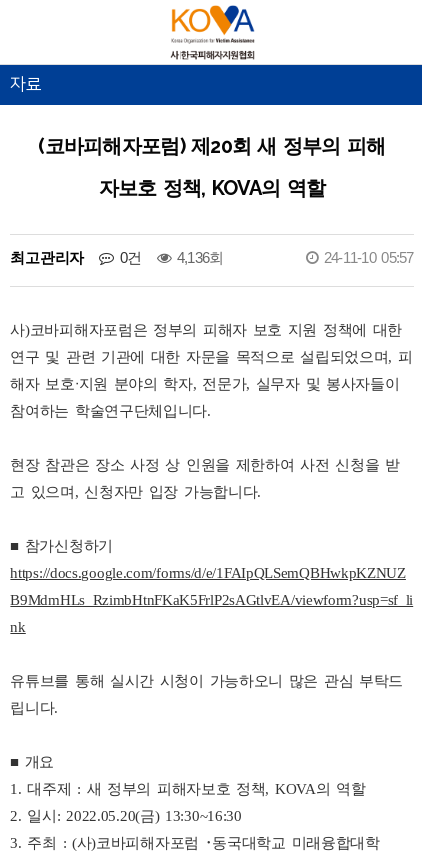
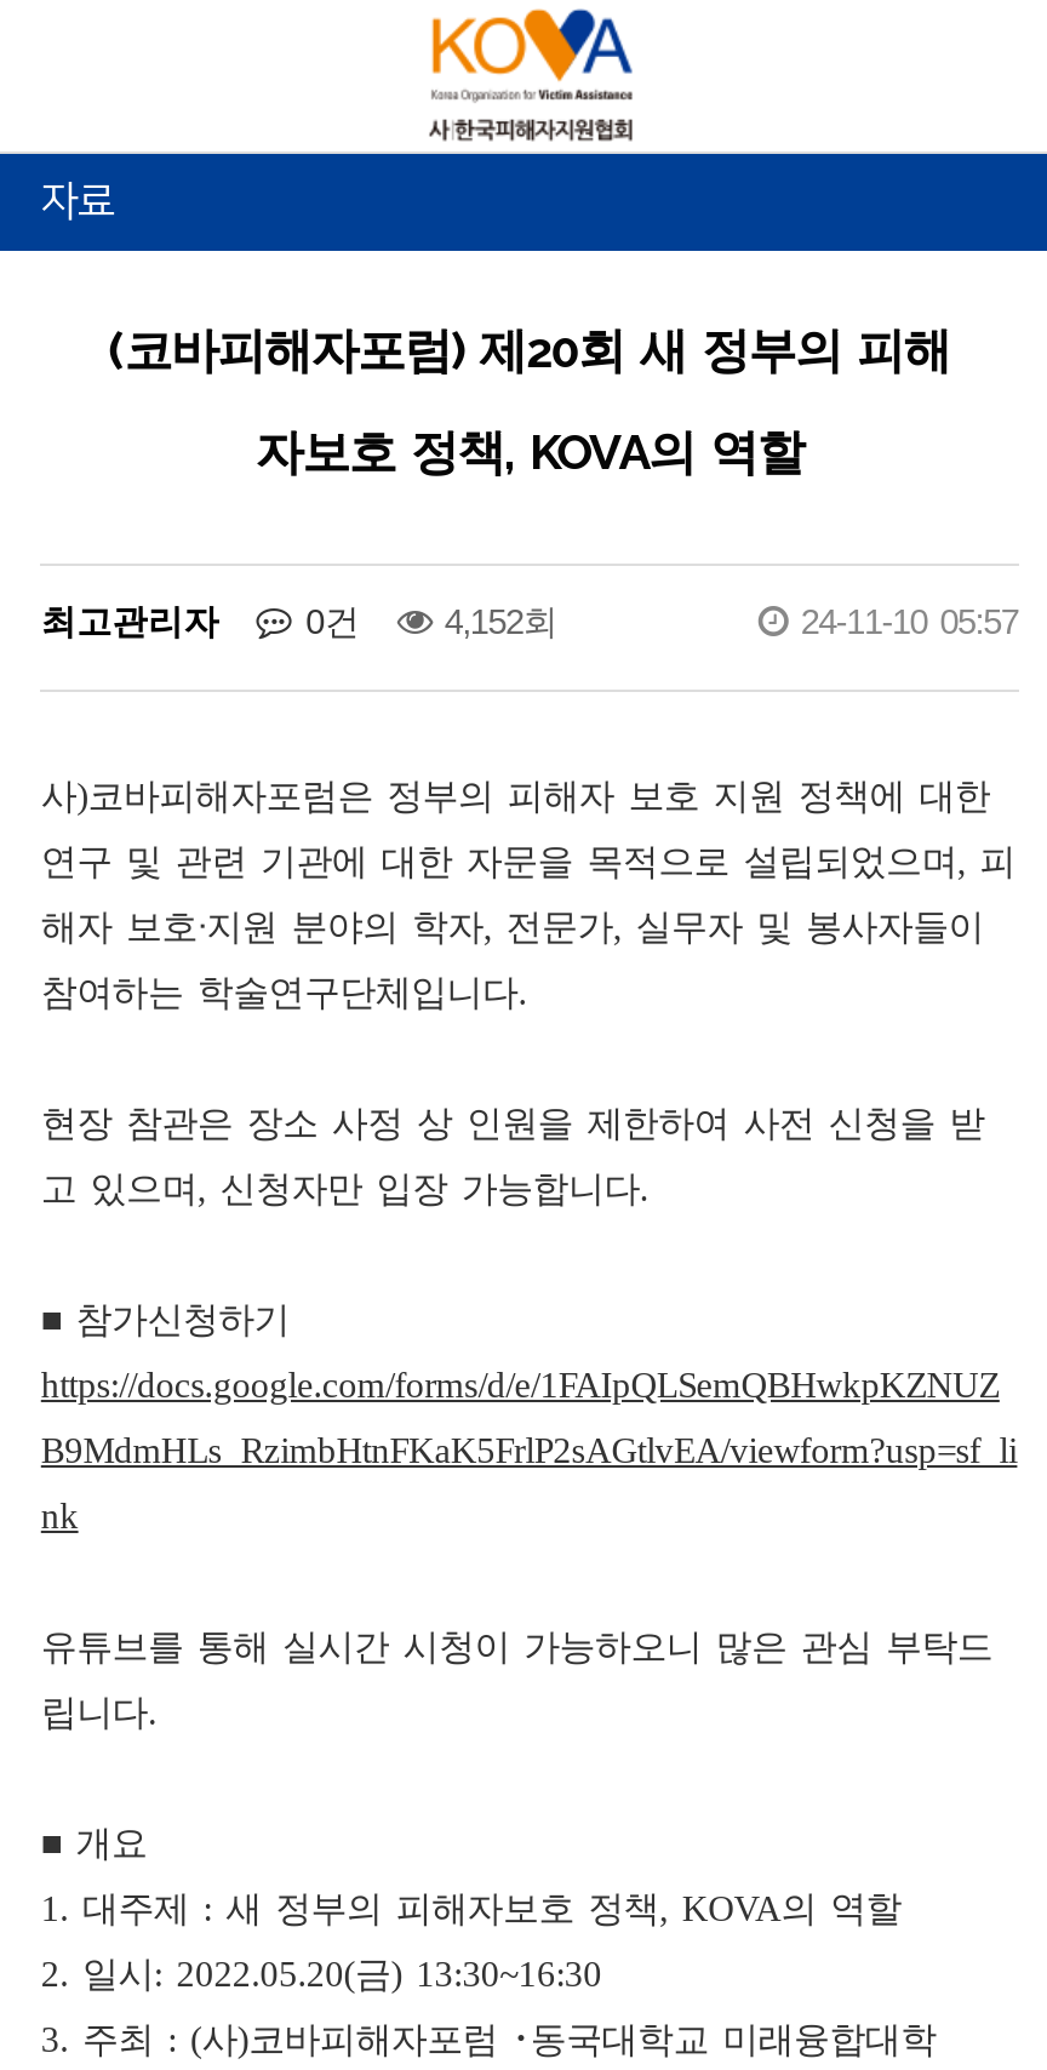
[10,250,223,266] 최고관리자 0건 4,136회 -> [41,602,557,641] 최고관리자 0건 4,152회

